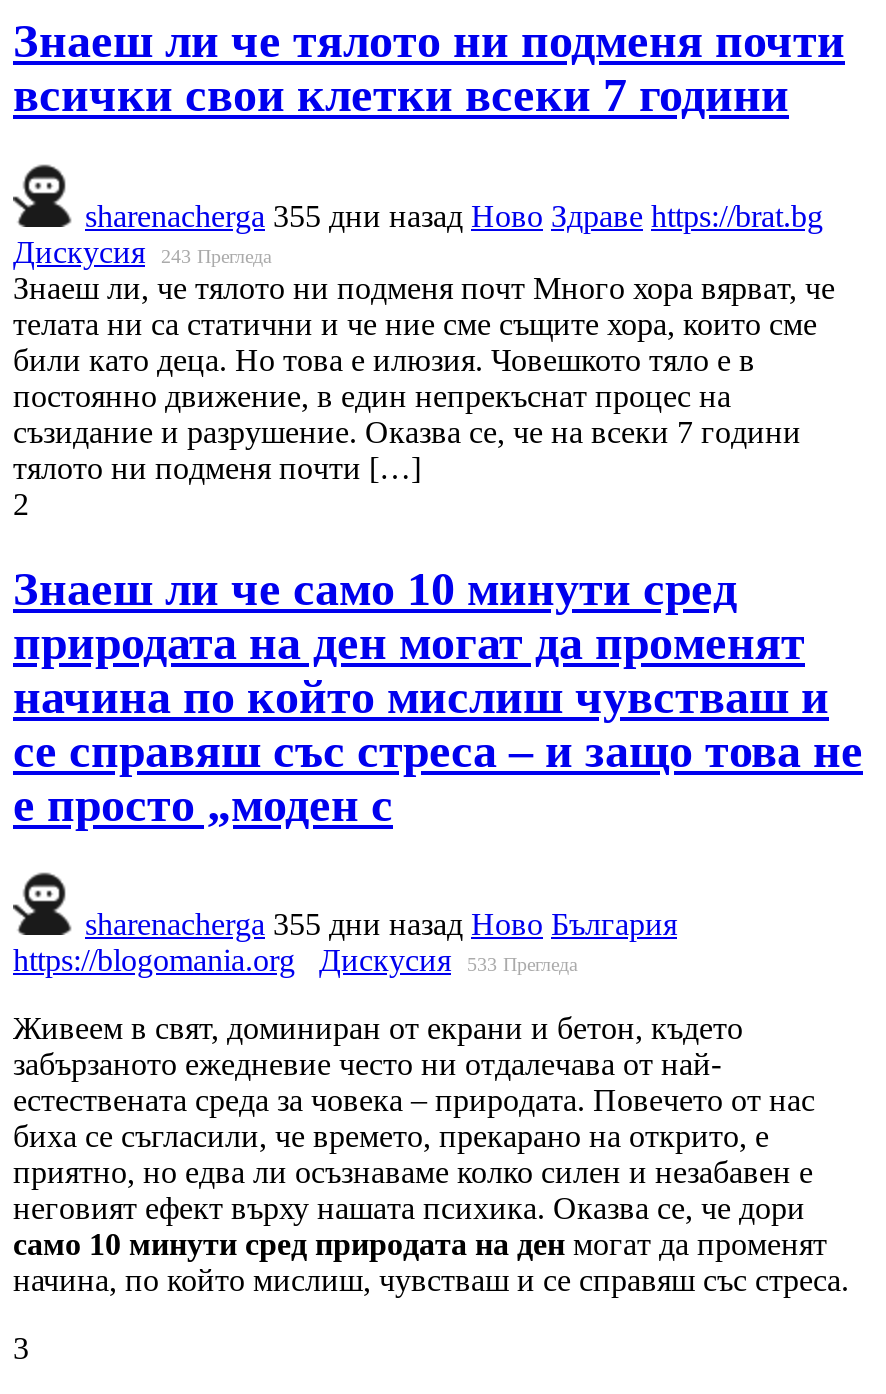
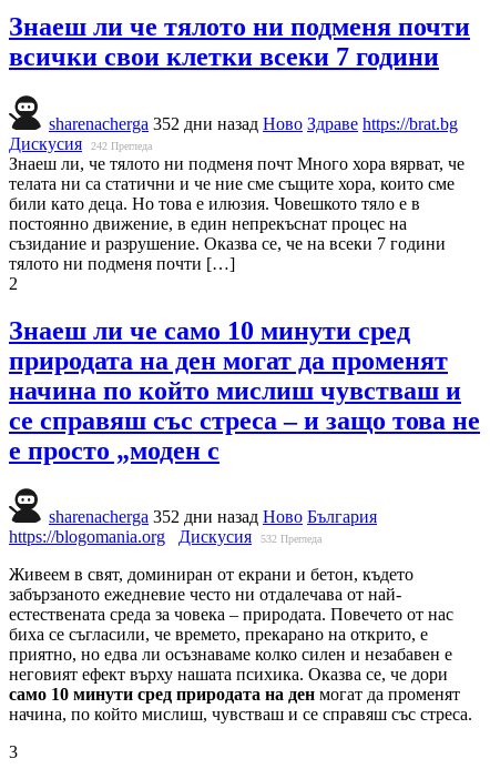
[85,198,823,232] sharenacherga 355 дни назад Ново Здраве https://brat.bg -> [49,114,458,133] sharenacherga 352 дни назад Ново Здраве https://brat.bg
[13,234,271,268] Дискусия 243 Прегледа -> [9,134,152,153] Дискусия 242 Прегледа
[85,908,677,942] sharenacherga 355 дни назад Ново България -> [49,508,377,526] sharenacherga 352 дни назад Ново България
[13,944,577,978] https://blogomania.org Дискусия 533 Прегледа -> [9,528,321,546] https://blogomania.org Дискусия 532 Прегледа

